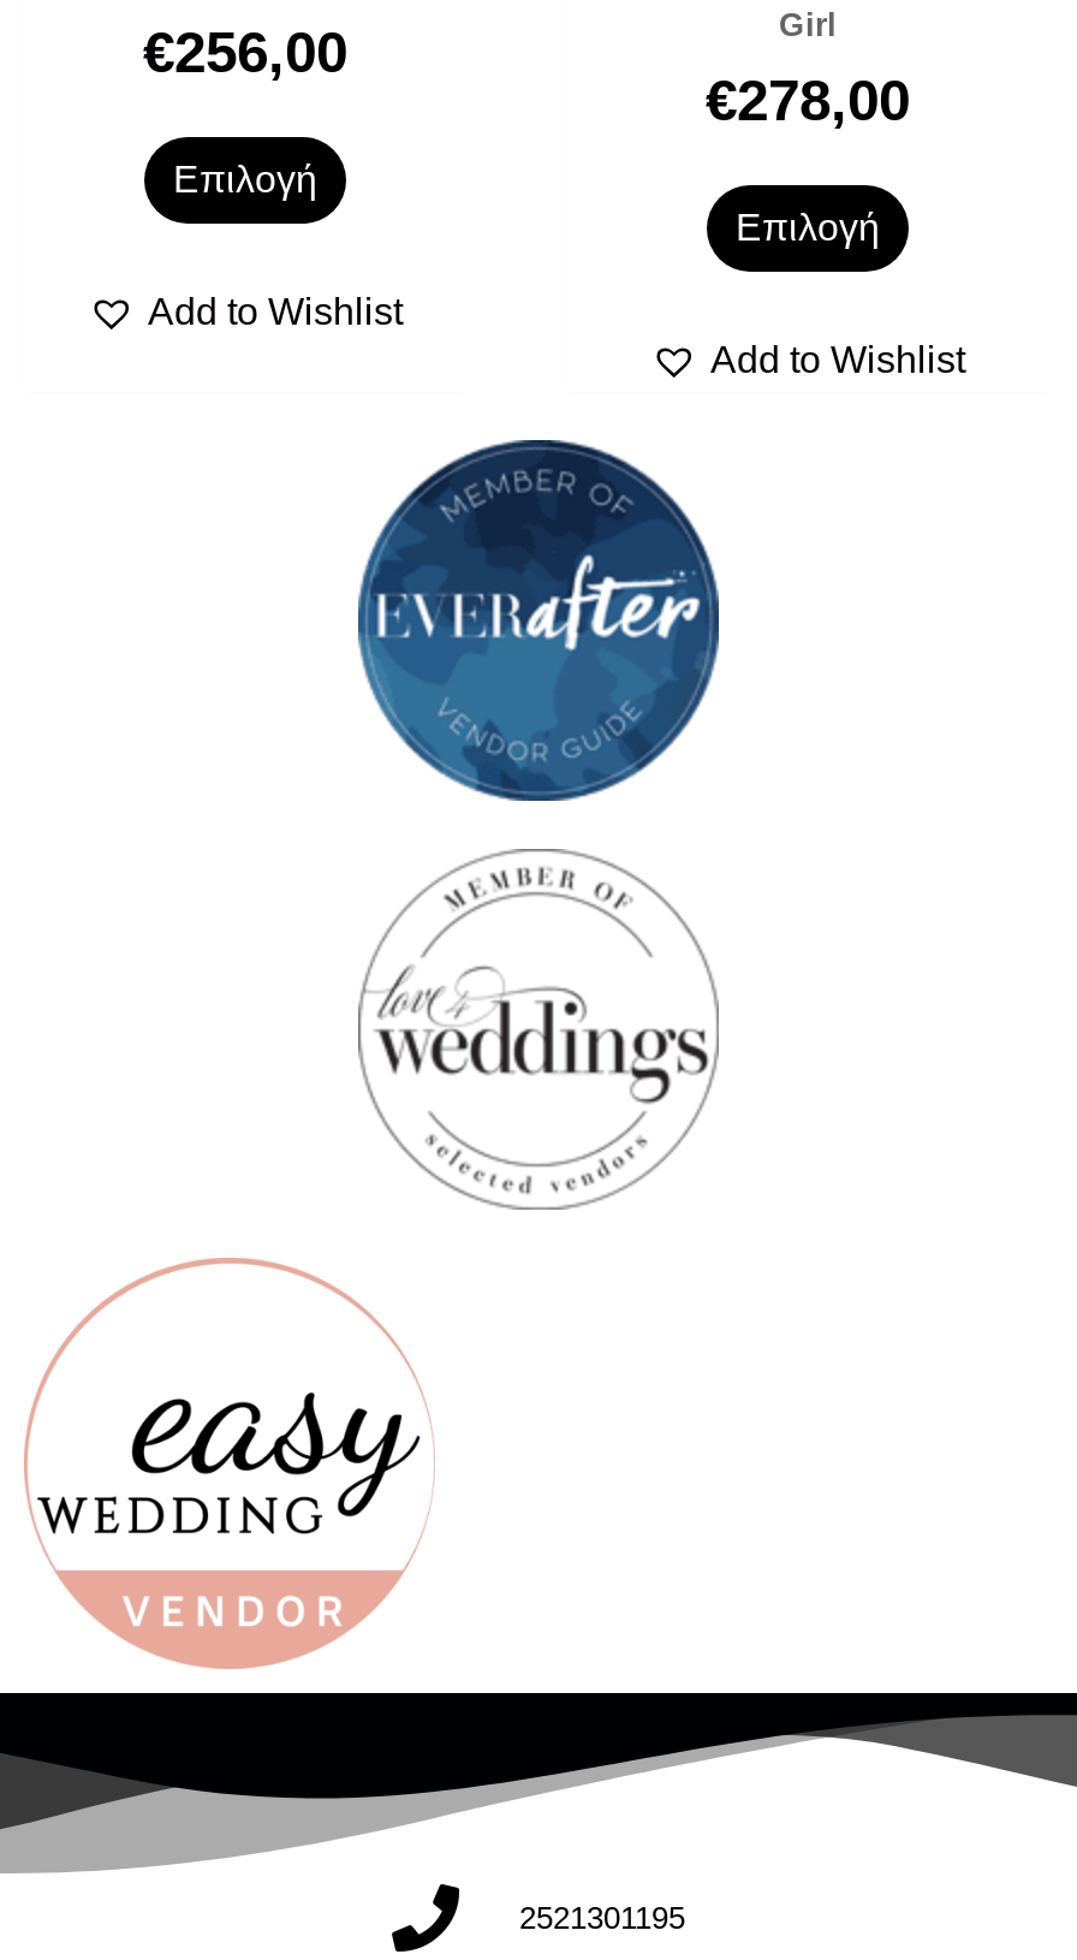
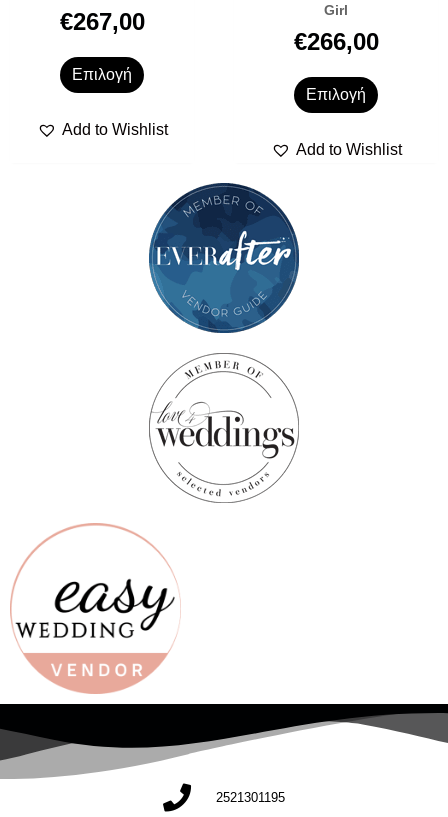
[143,20,347,85] €256,00 -> [59,8,144,35] €267,00
[706,68,910,133] €278,00 -> [293,28,378,55] €266,00

